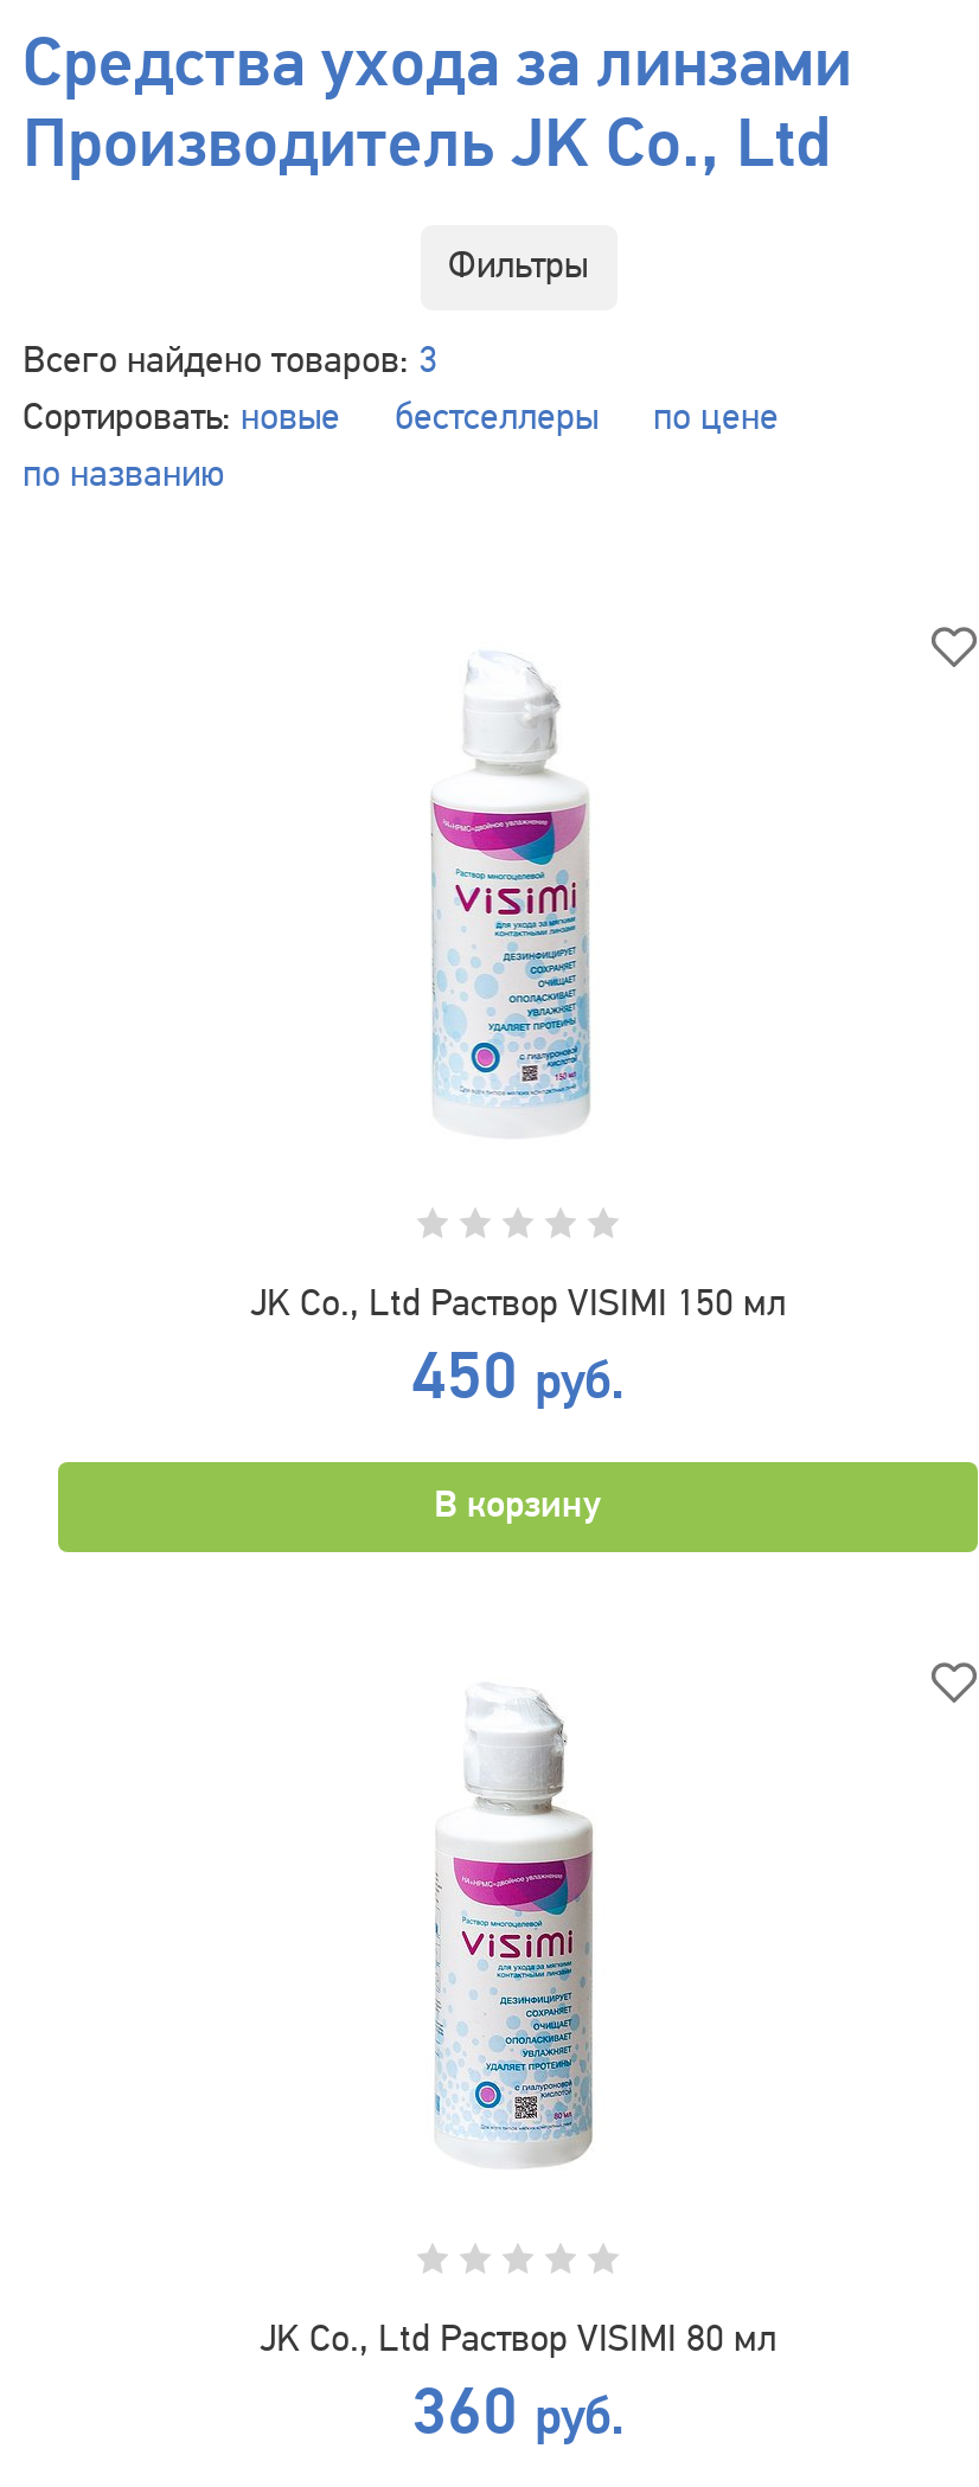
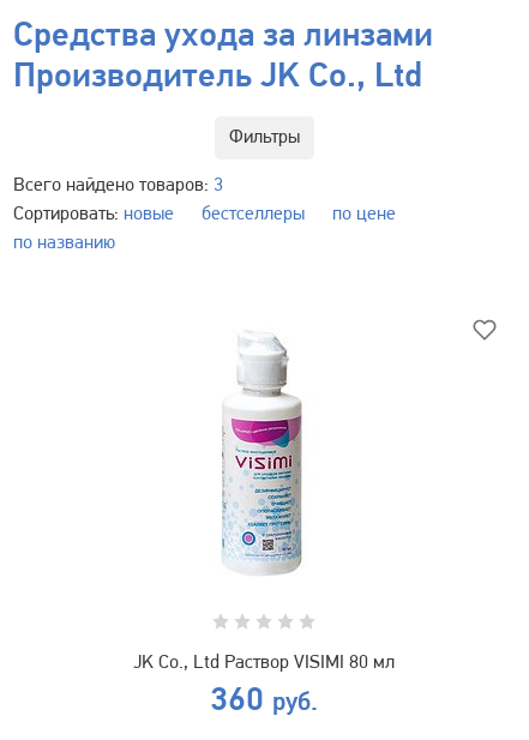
[430,694,591,1126] [image] -> none
[250,1287,786,1526] JK Co., Ltd Раствор VISIMI 150 мл | 450 руб. | В корзину -> none

